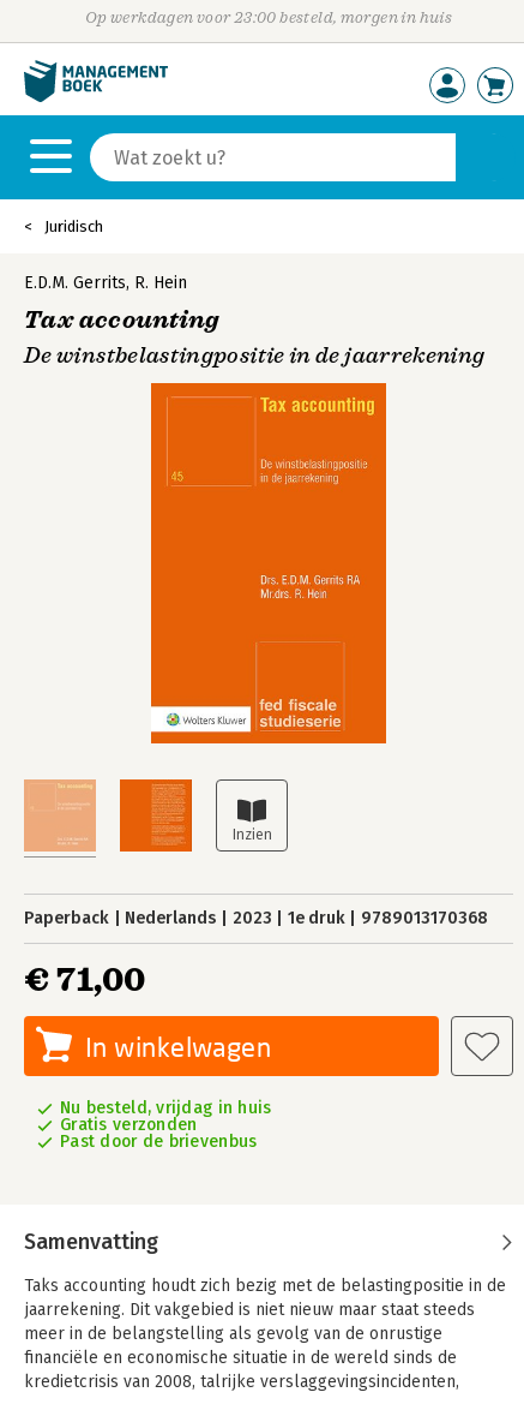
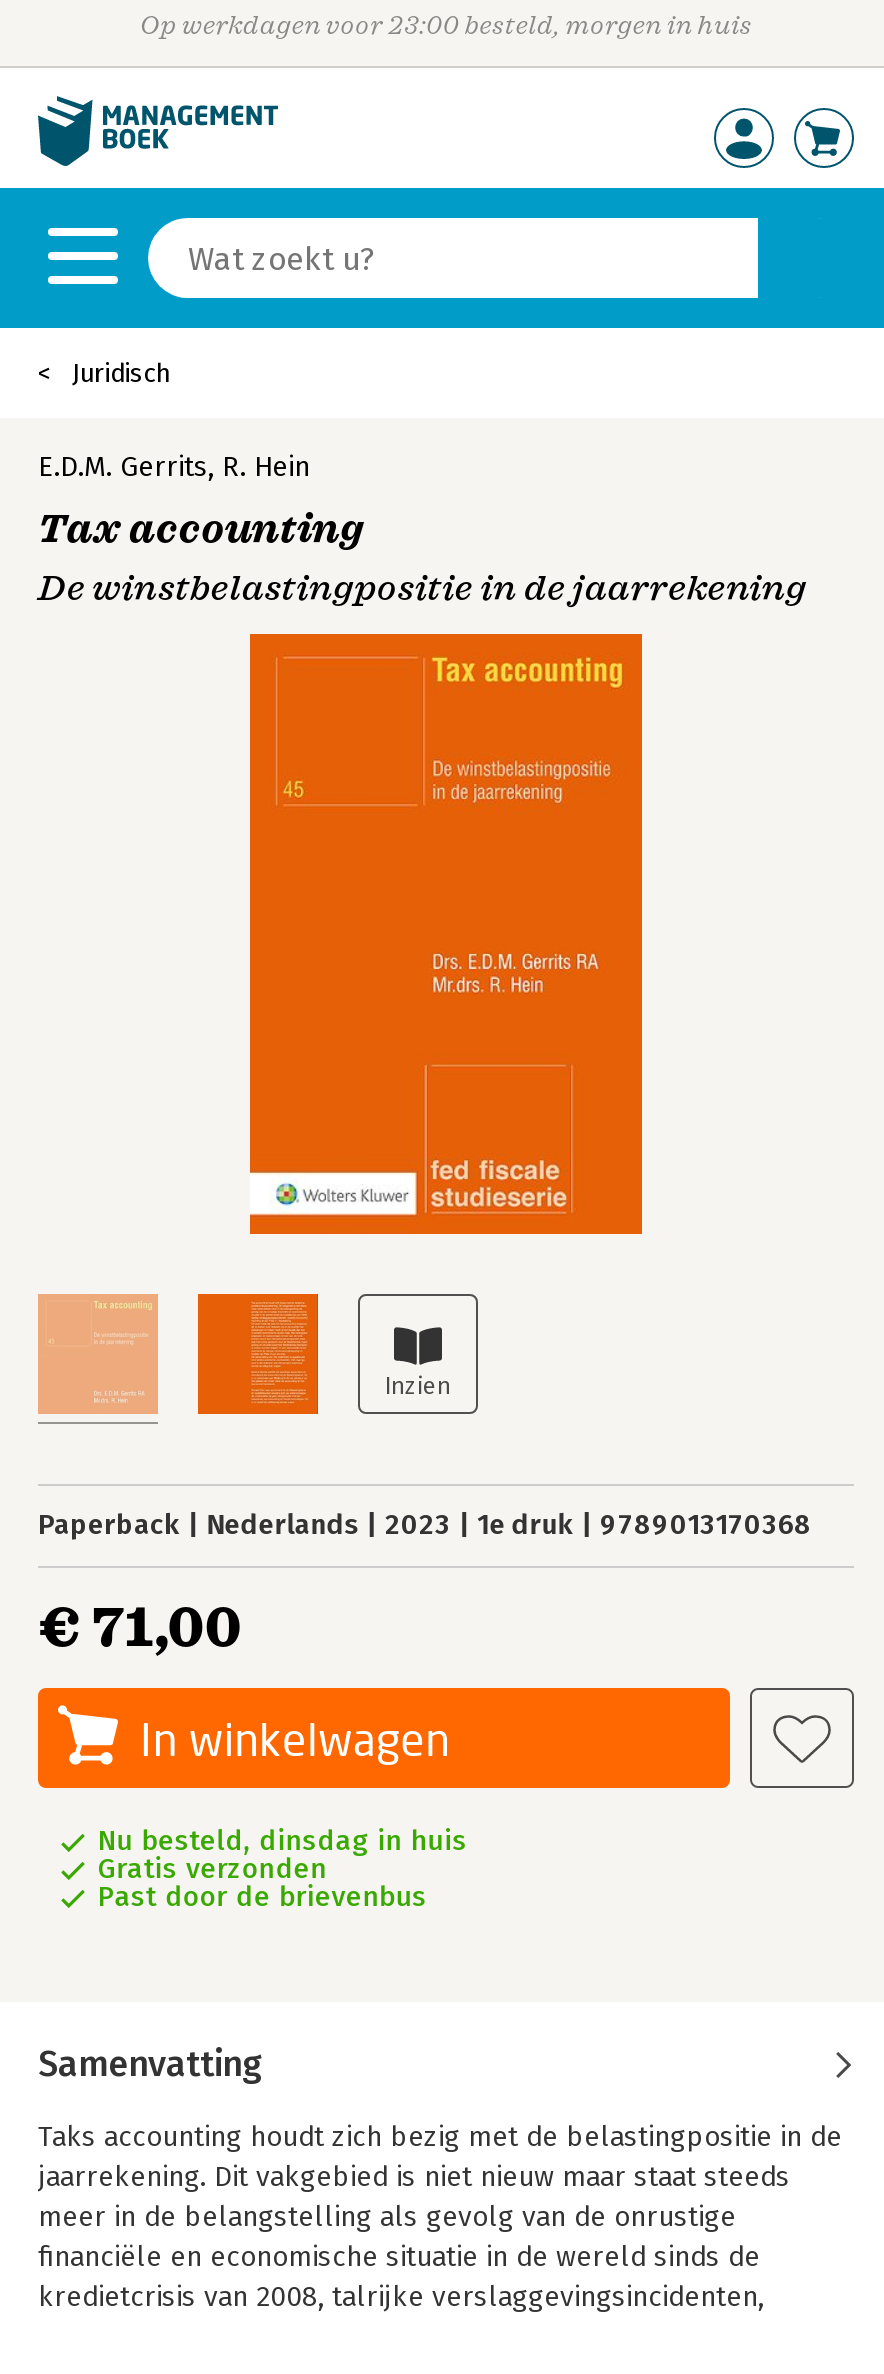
[60,1098,272,1118] Nu besteld, vrijdag in huis -> [98,1824,467,1858] Nu besteld, dinsdag in huis

